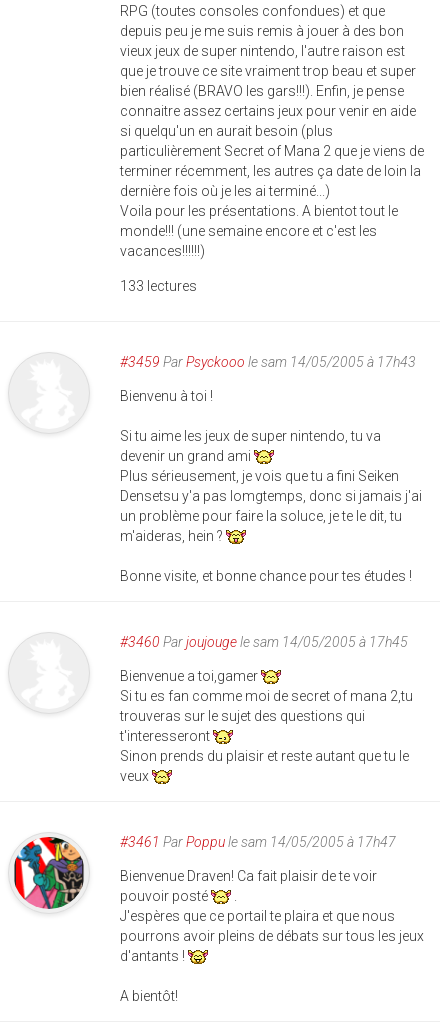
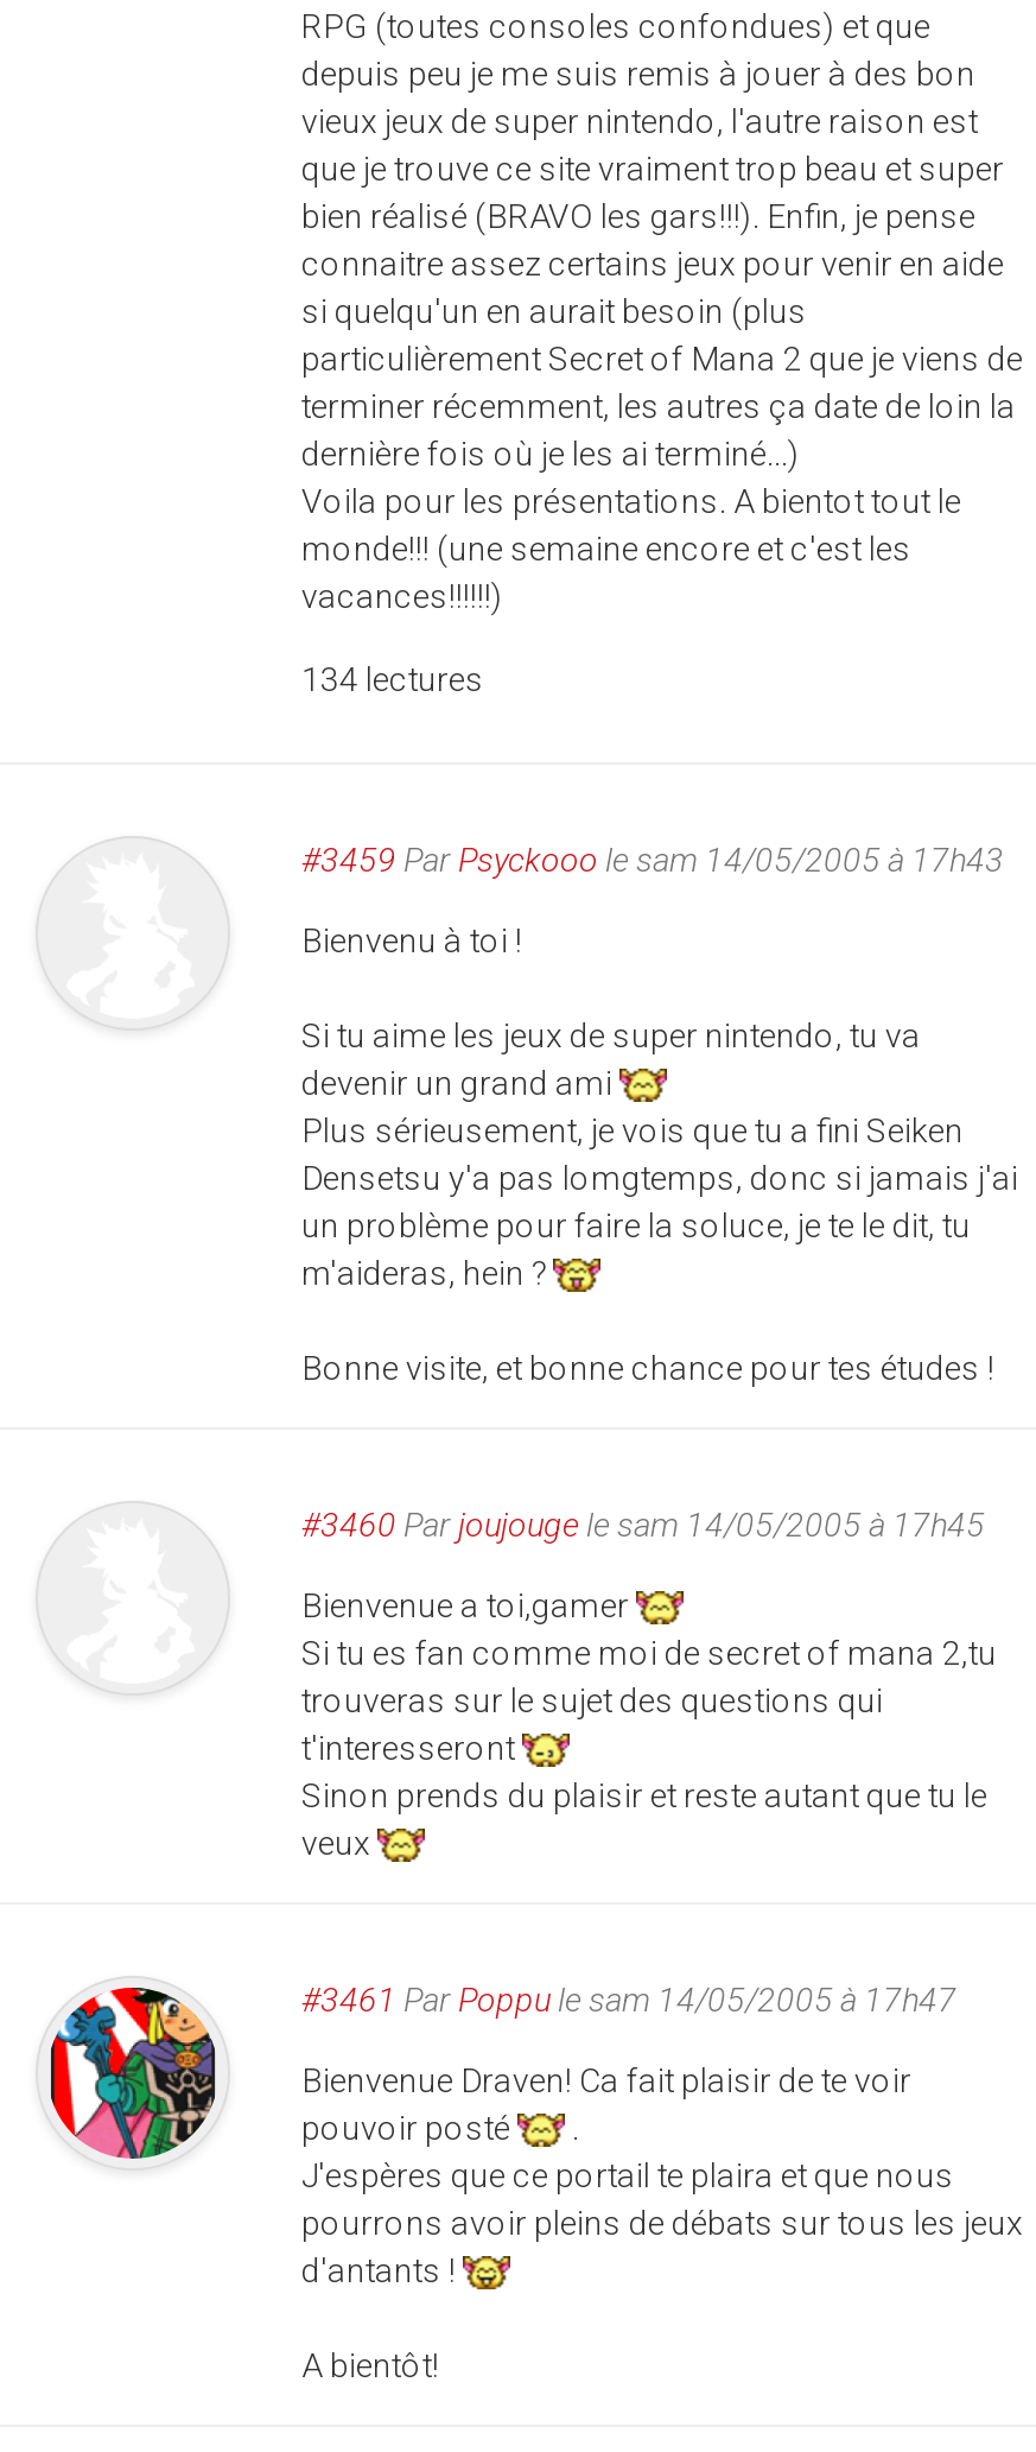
[120,278,197,294] 133 lectures -> [301,660,484,698] 134 lectures

